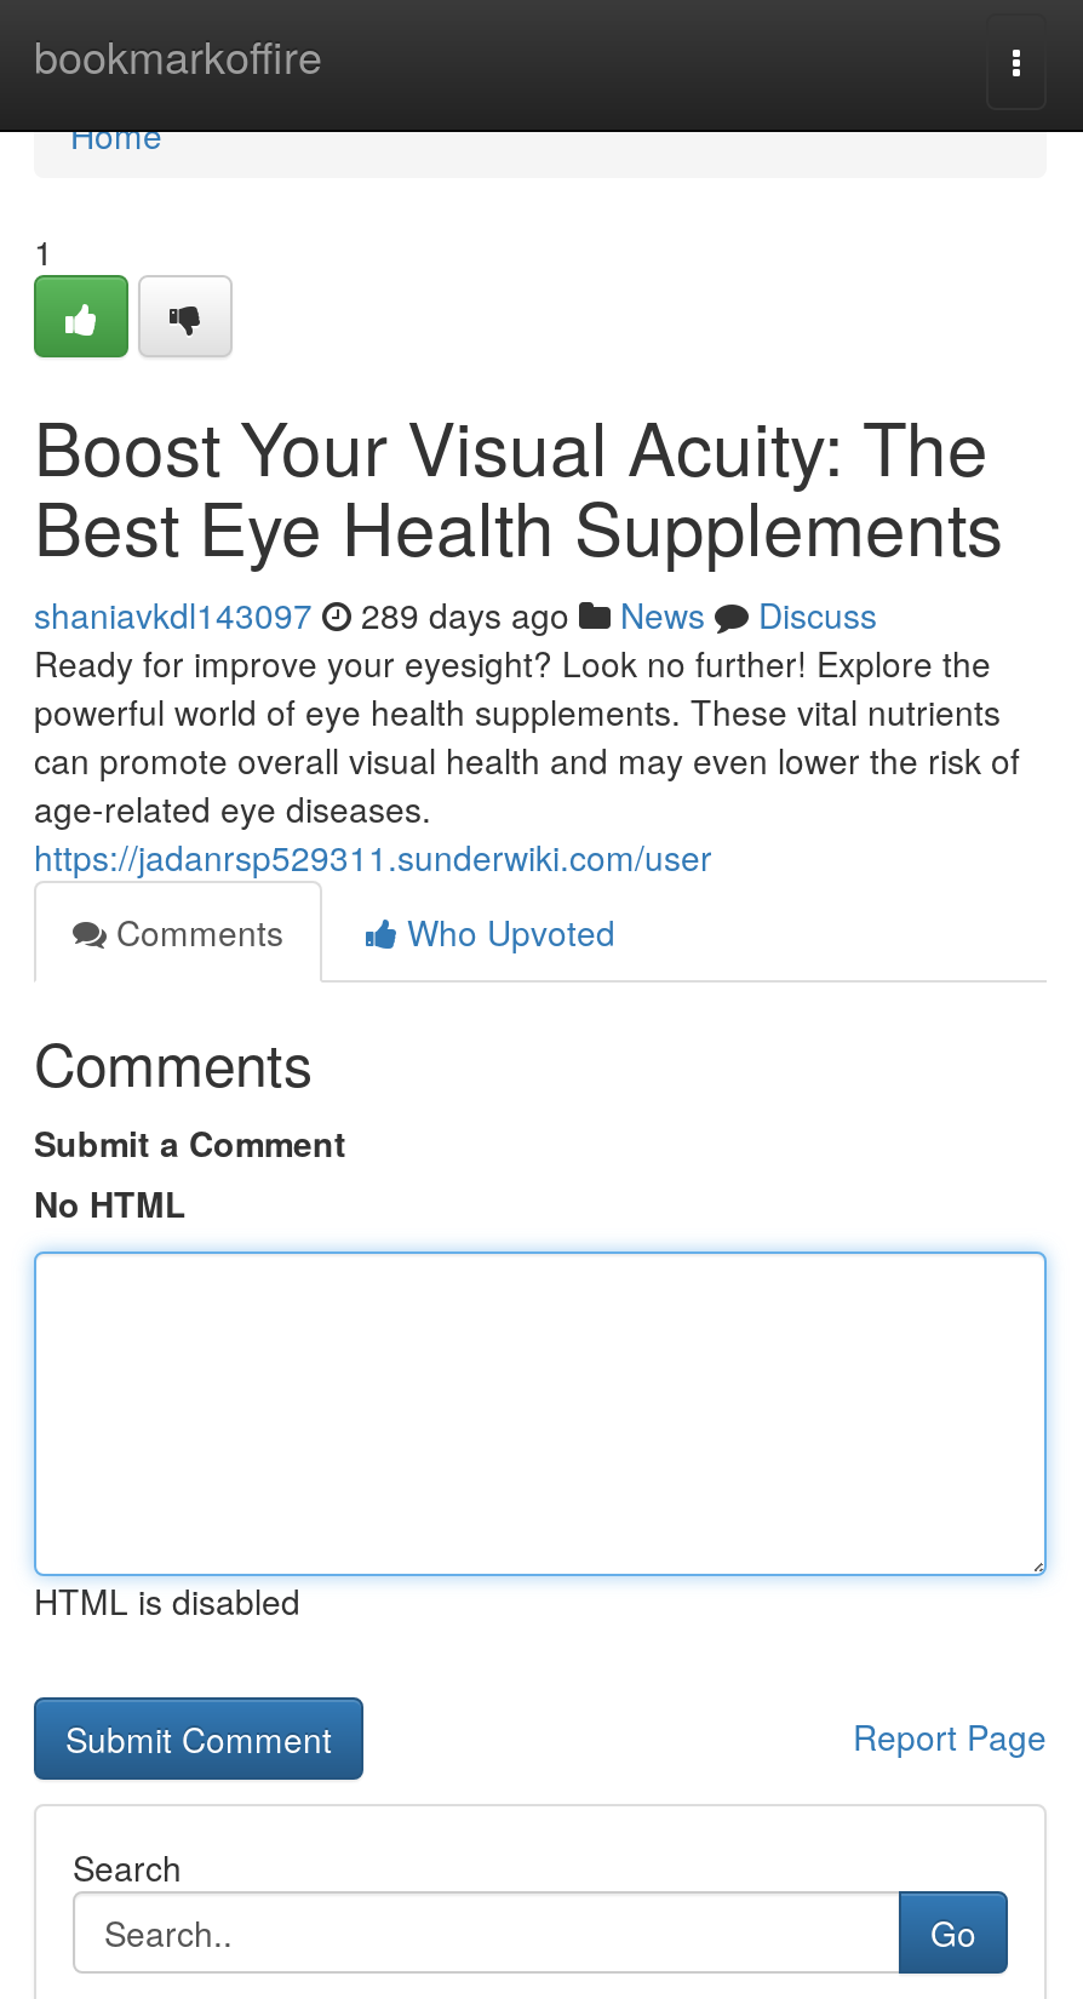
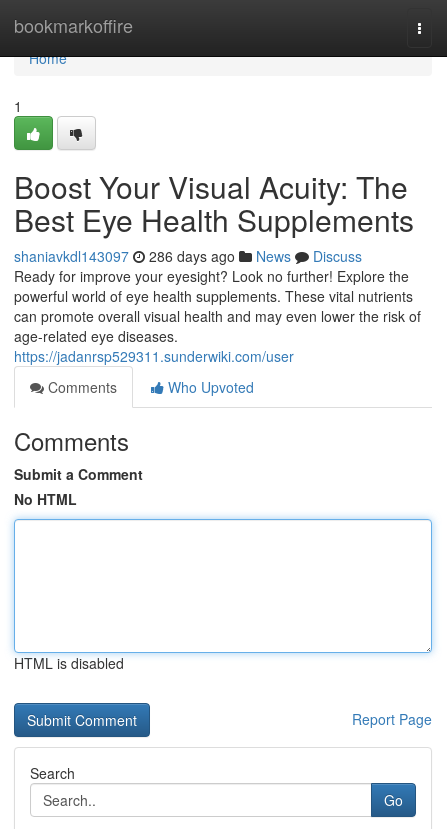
[34,590,877,638] shaniavkdl143097 289 days ago News Discuss -> [14,246,362,266] shaniavkdl143097 286 days ago News Discuss

